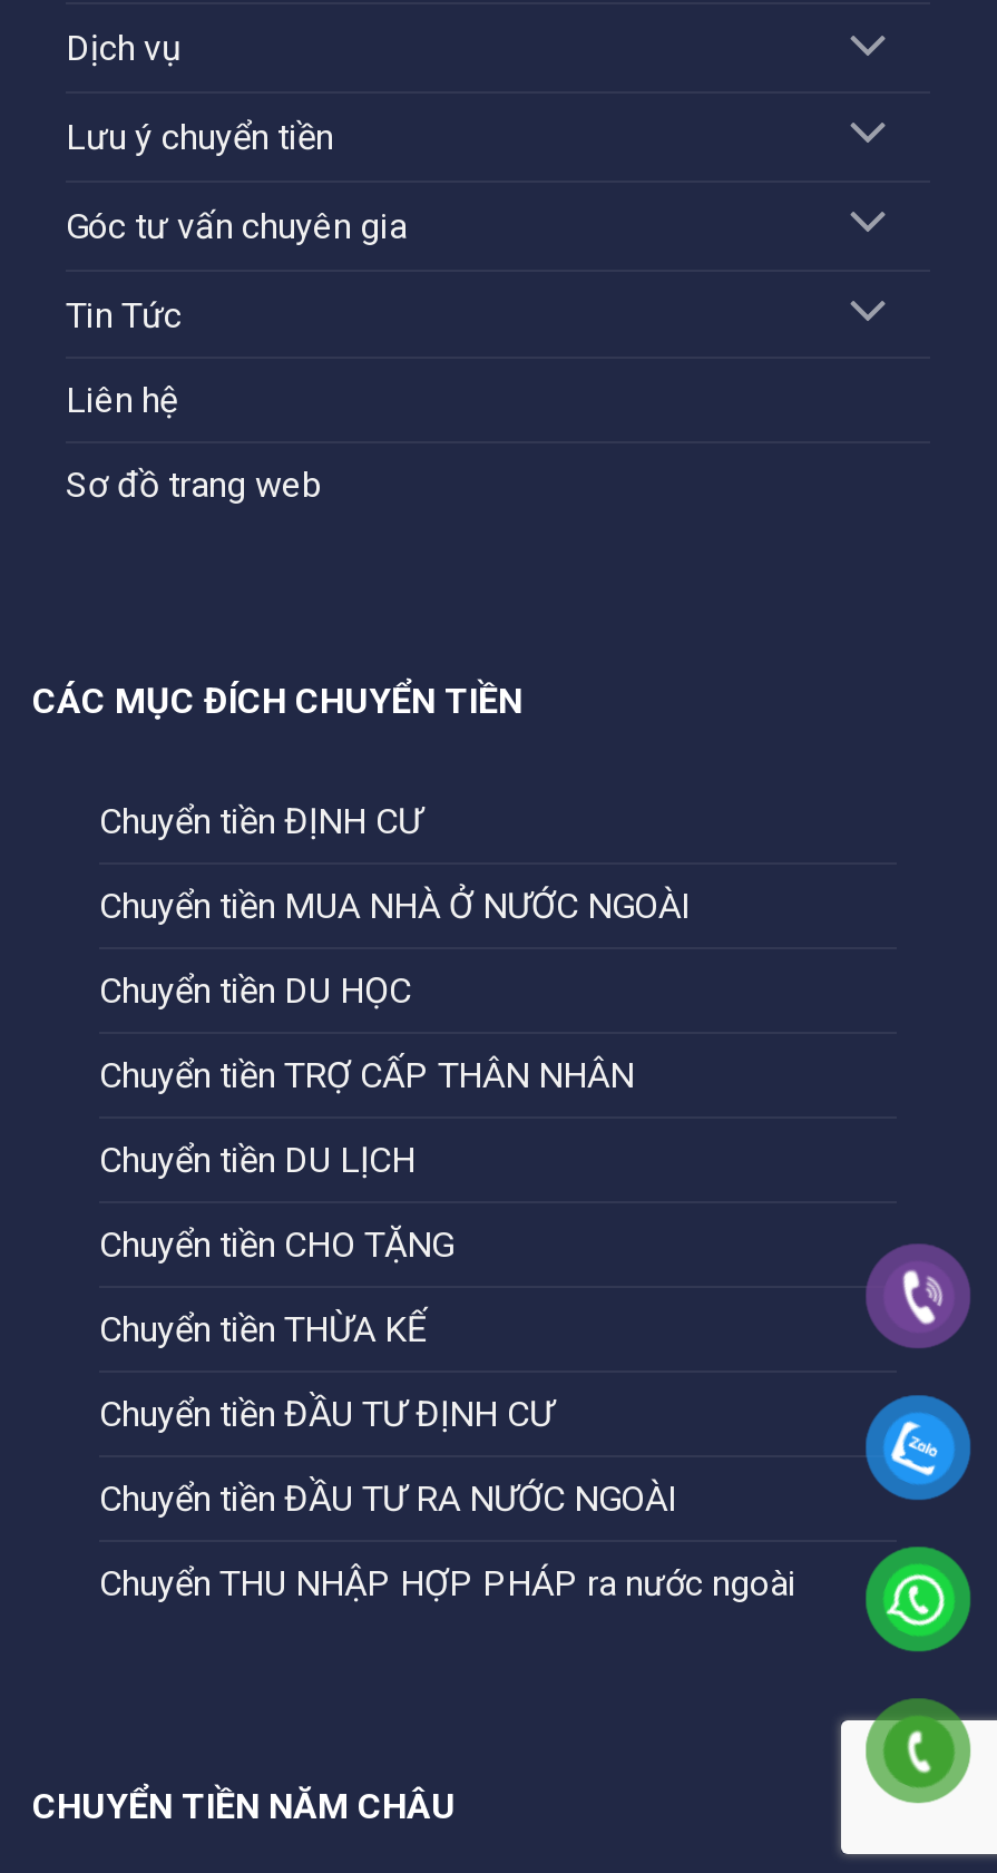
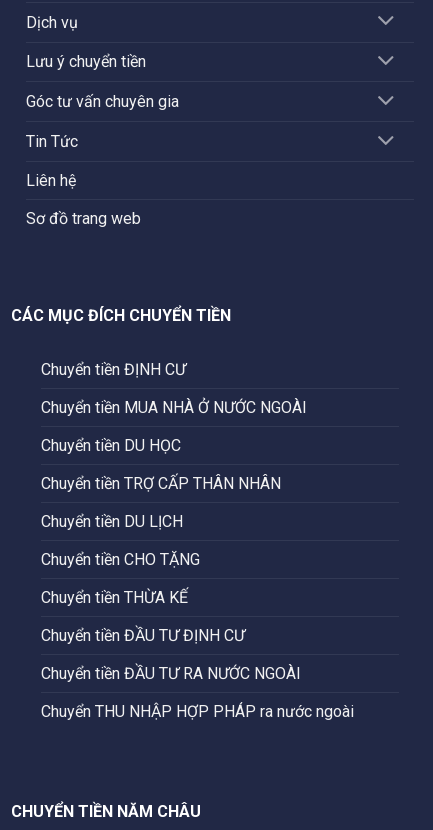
[866,1242,970,1349] [image] -> none
[863,1394,972,1501] [image] -> none
[863,1545,972,1652] [image] -> none
[837,1697,990,1857] [image] -> none

